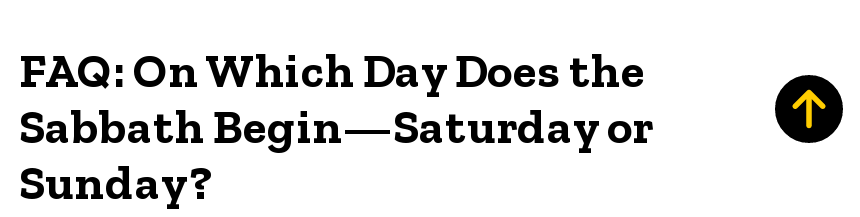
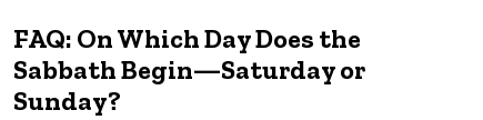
[773,73,845,145] [image] -> none

